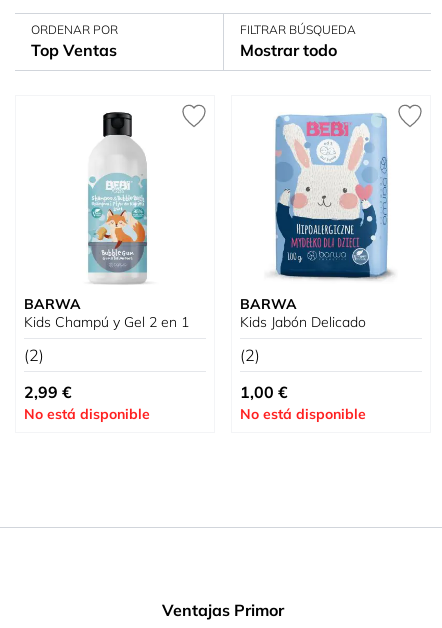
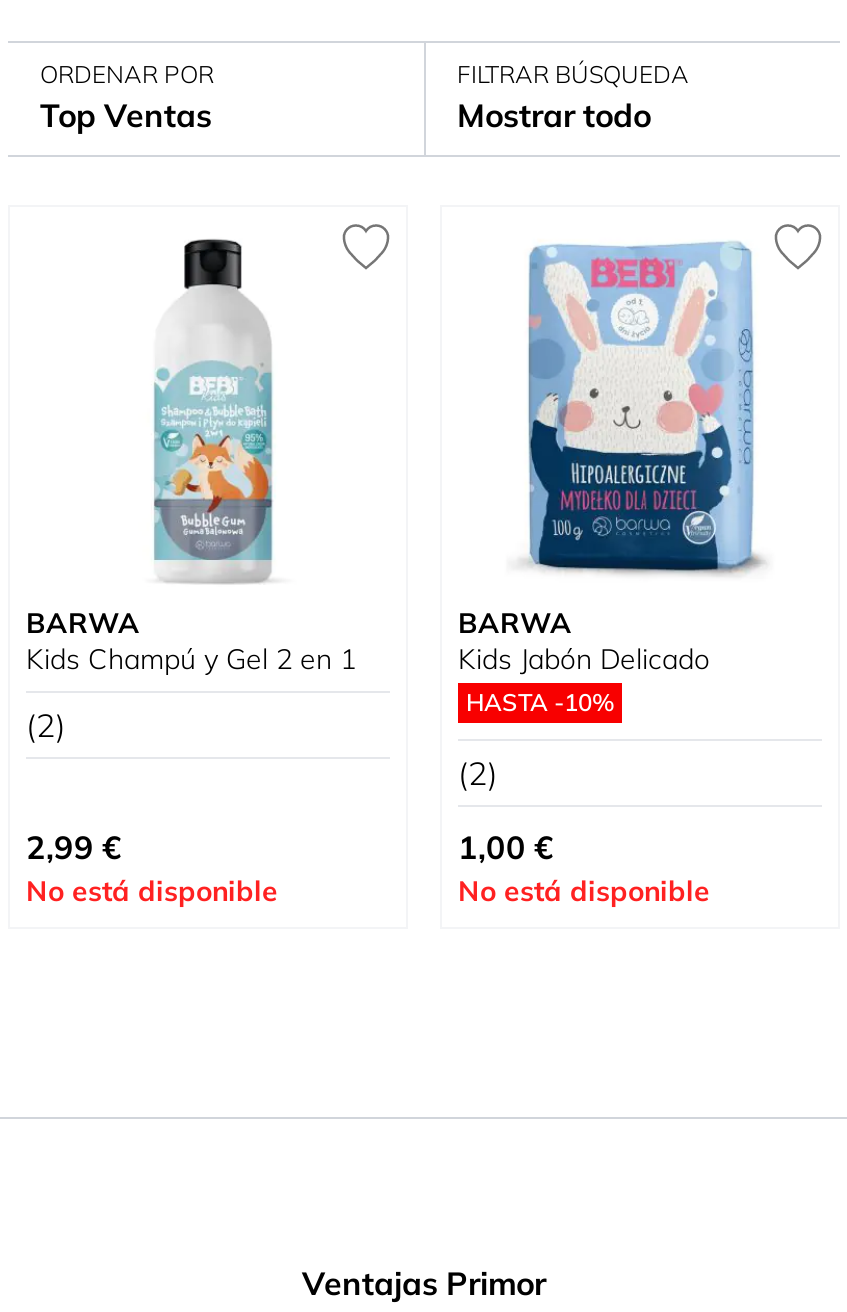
none -> [466,687,614,717] HASTA -10%

